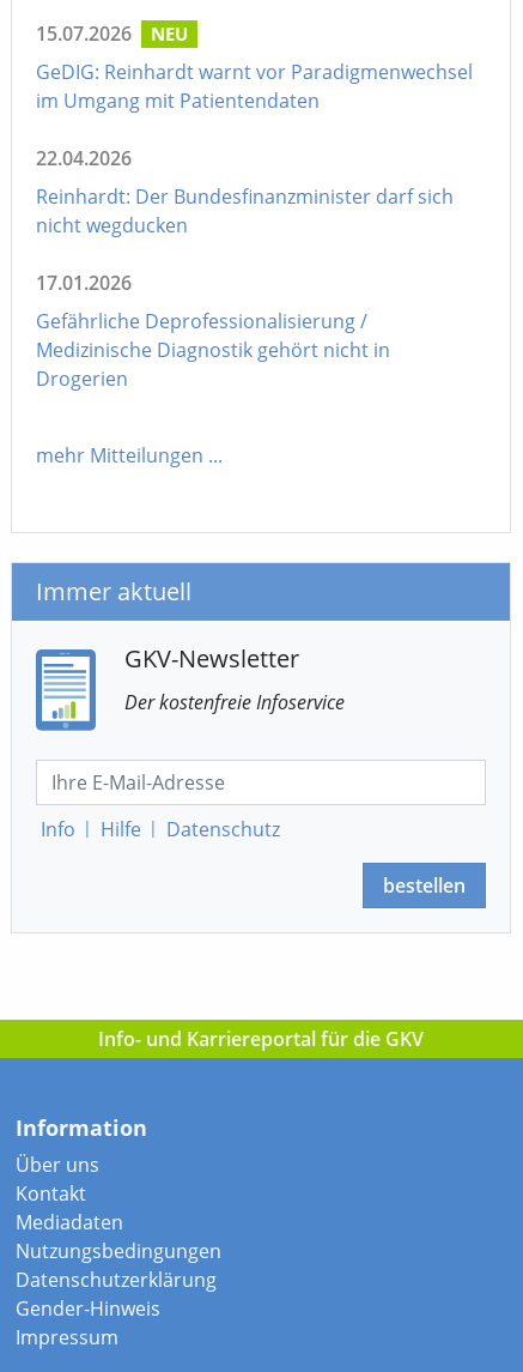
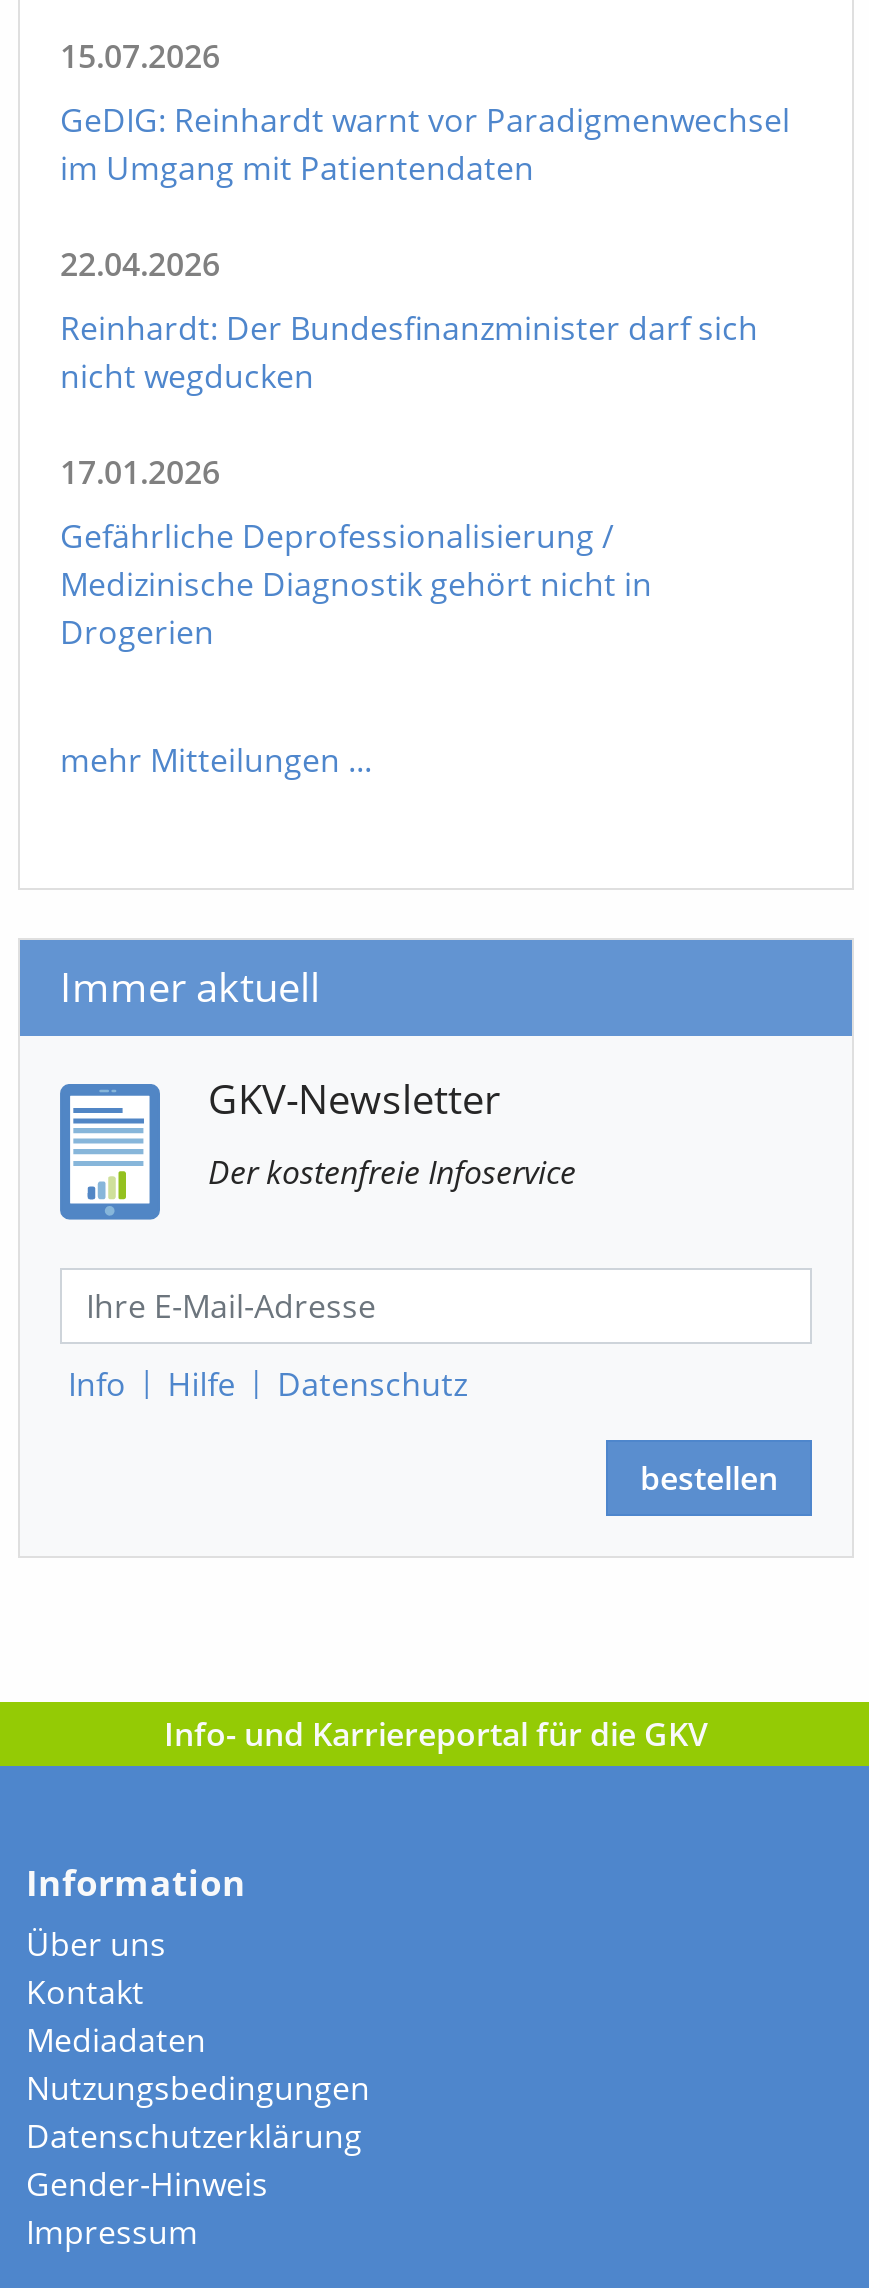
[151,22,188,46] NEU -> none

